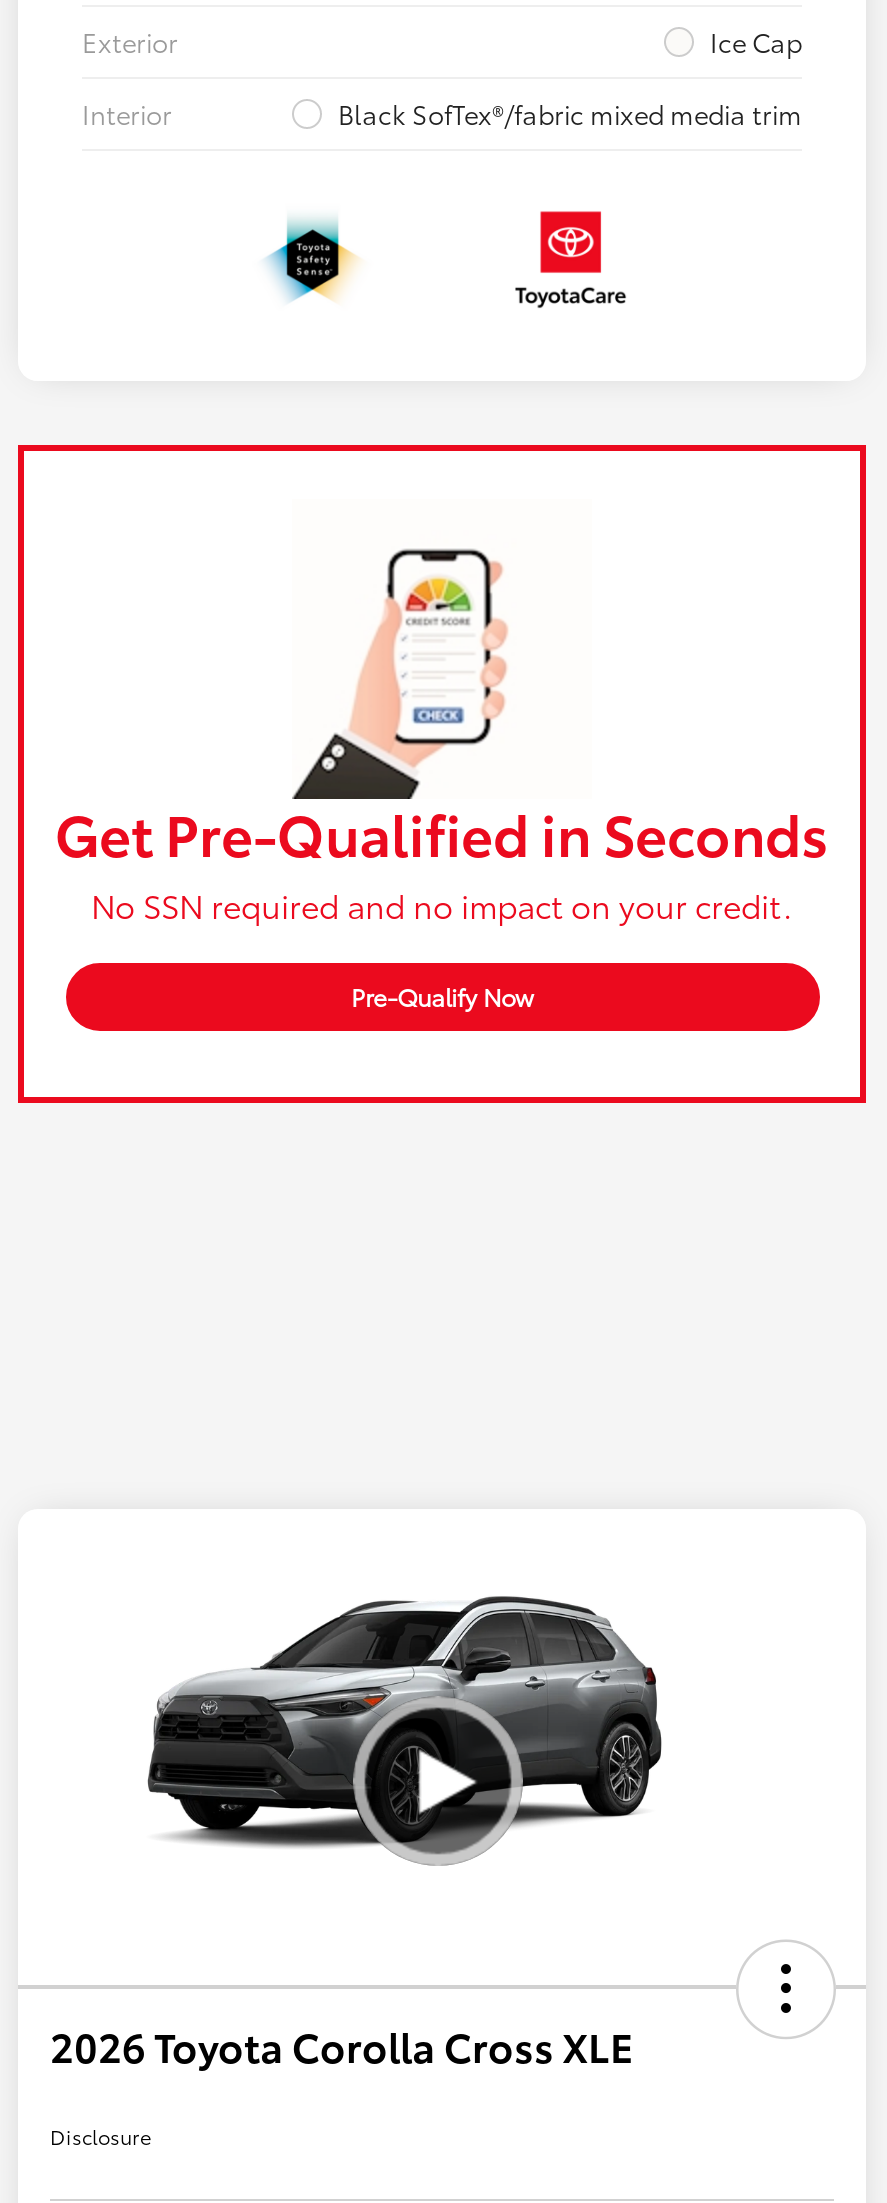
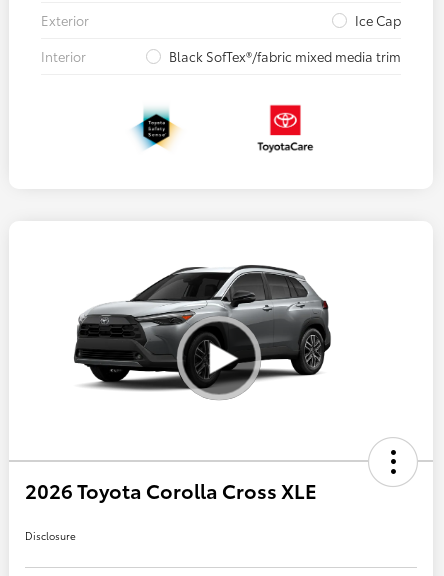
[16,443,868,1105] [image] | Get Pre-Qualified in Seconds | No SSN required and no impact on your credit. | Pre-Qualify Now -> none

